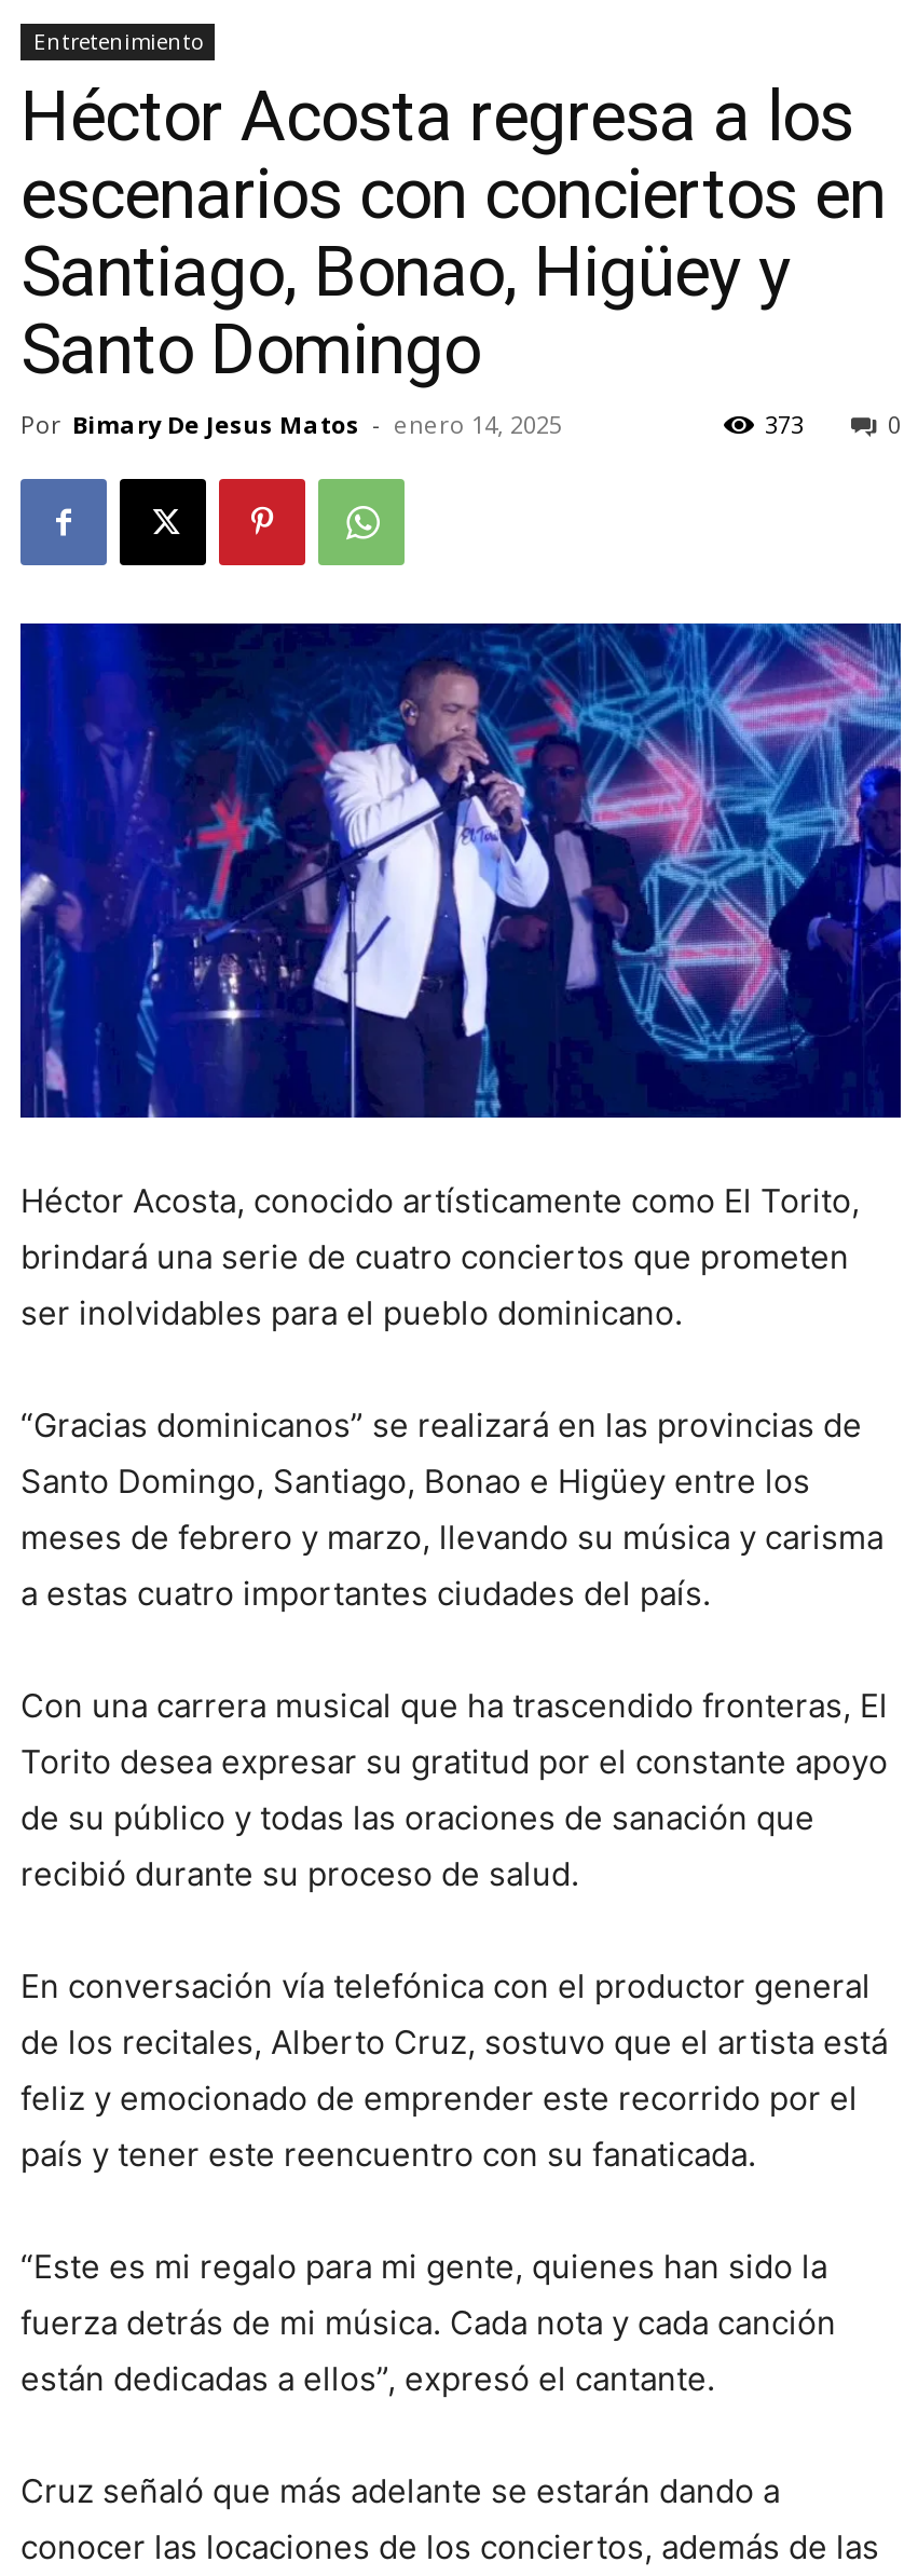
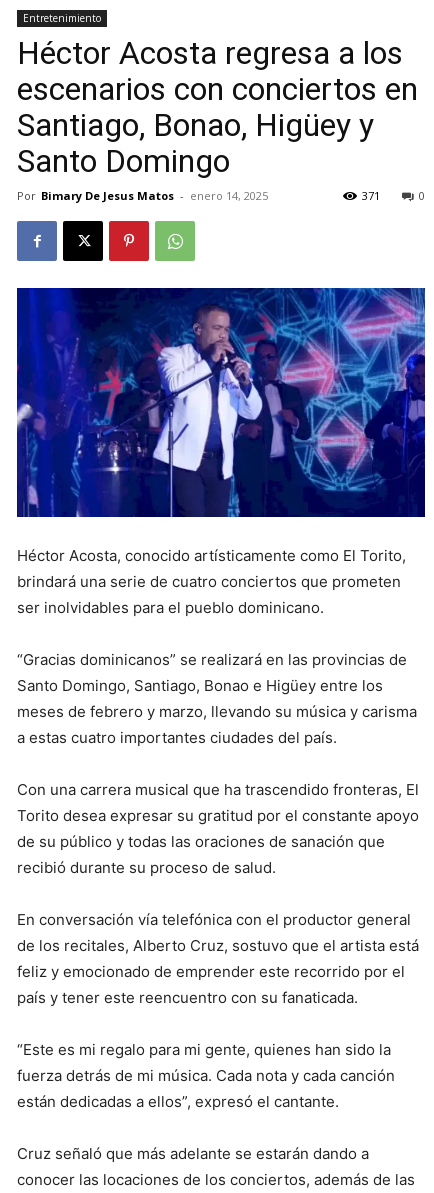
[765,408,804,440] 373 -> [362,188,380,203] 371

